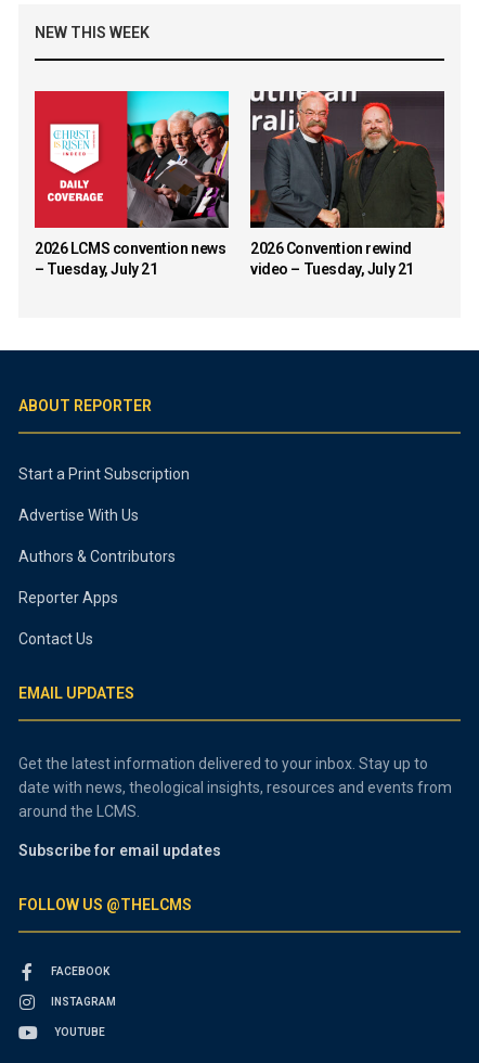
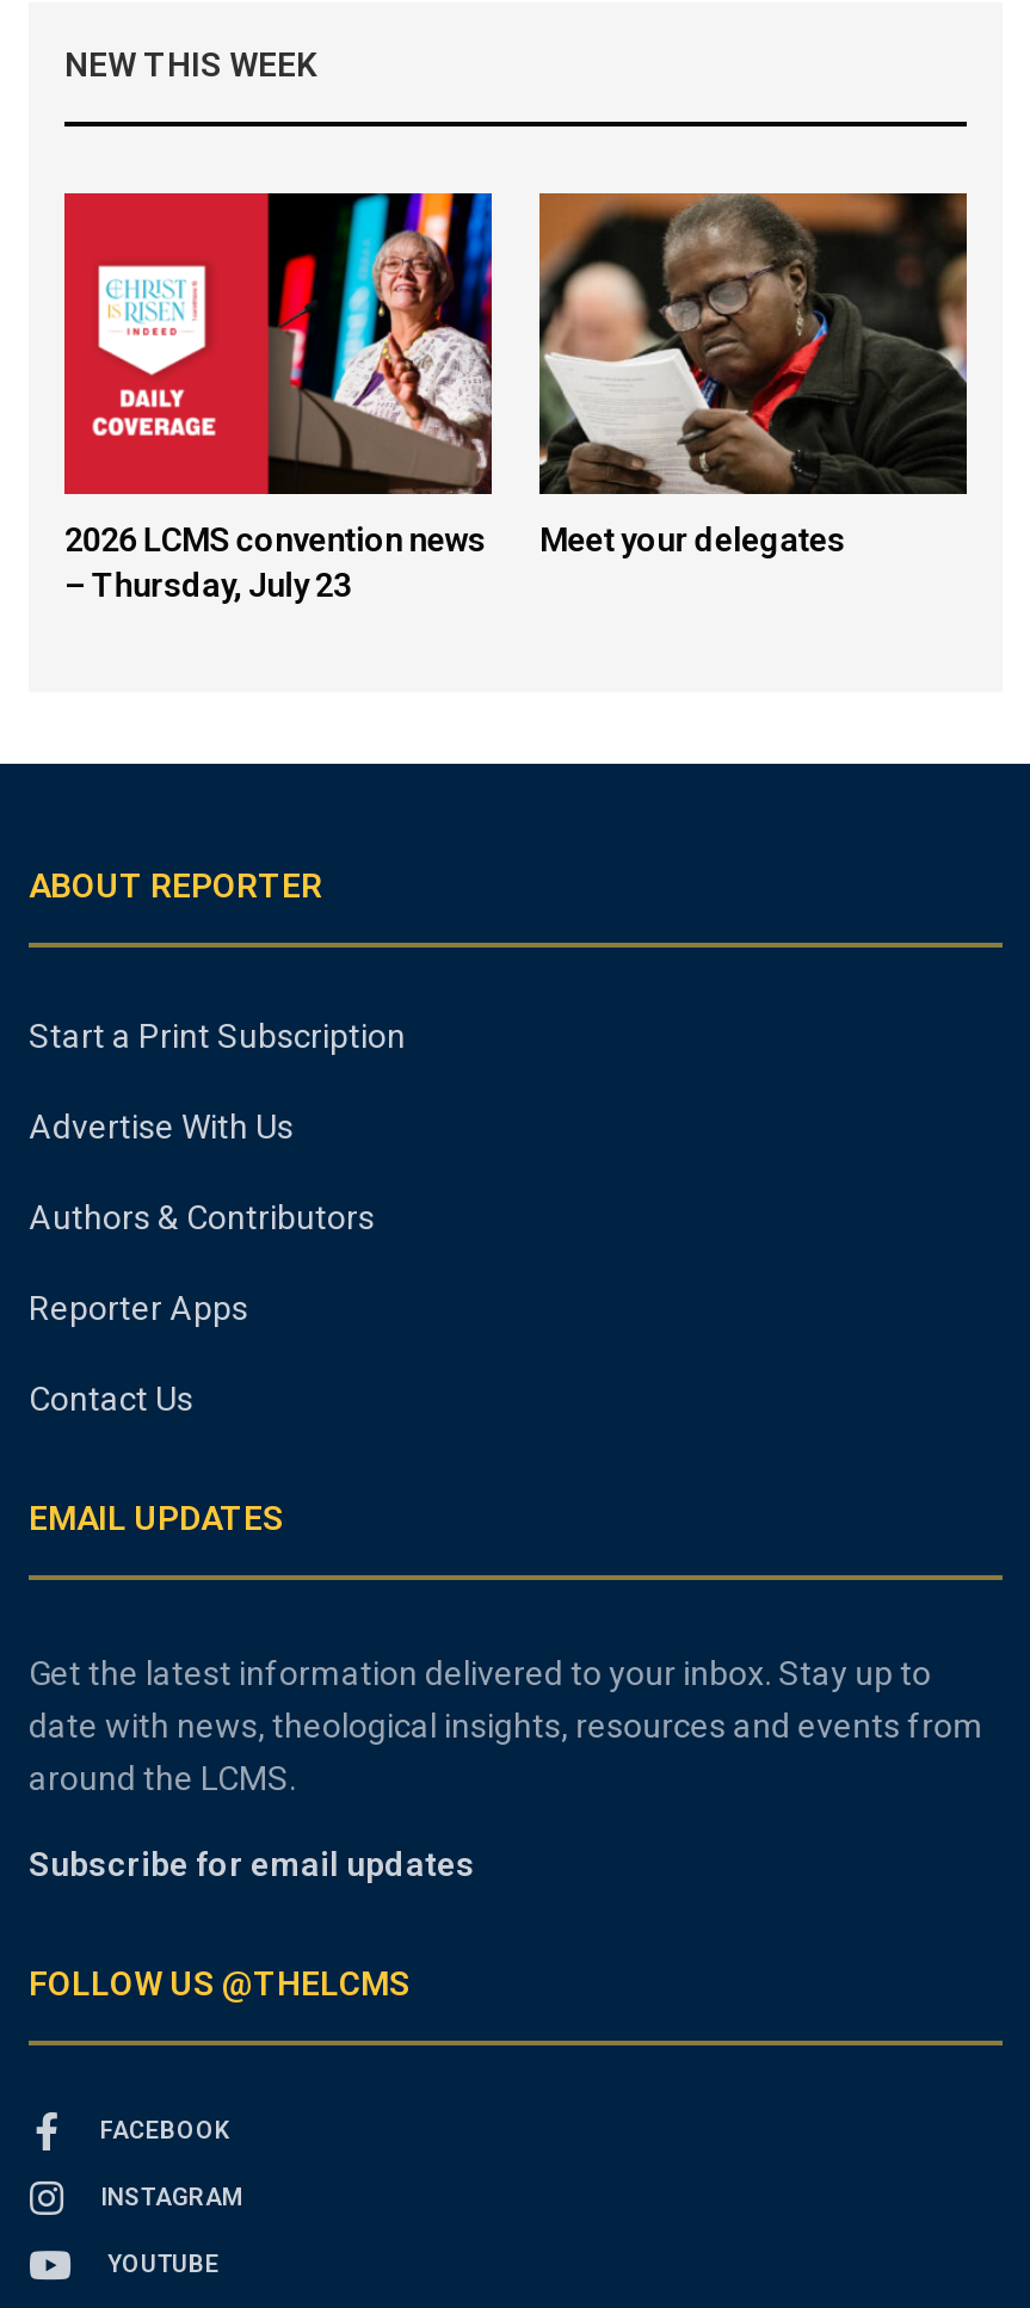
[35,90,230,277] [image] | – Tuesday, July 21 -> [64,191,494,603] [image] | – Thursday, July 23
[249,90,445,277] [image] | 2026 Convention rewind | video – Tuesday, July 21 -> [537,191,969,558] [image] | Meet your delegates

